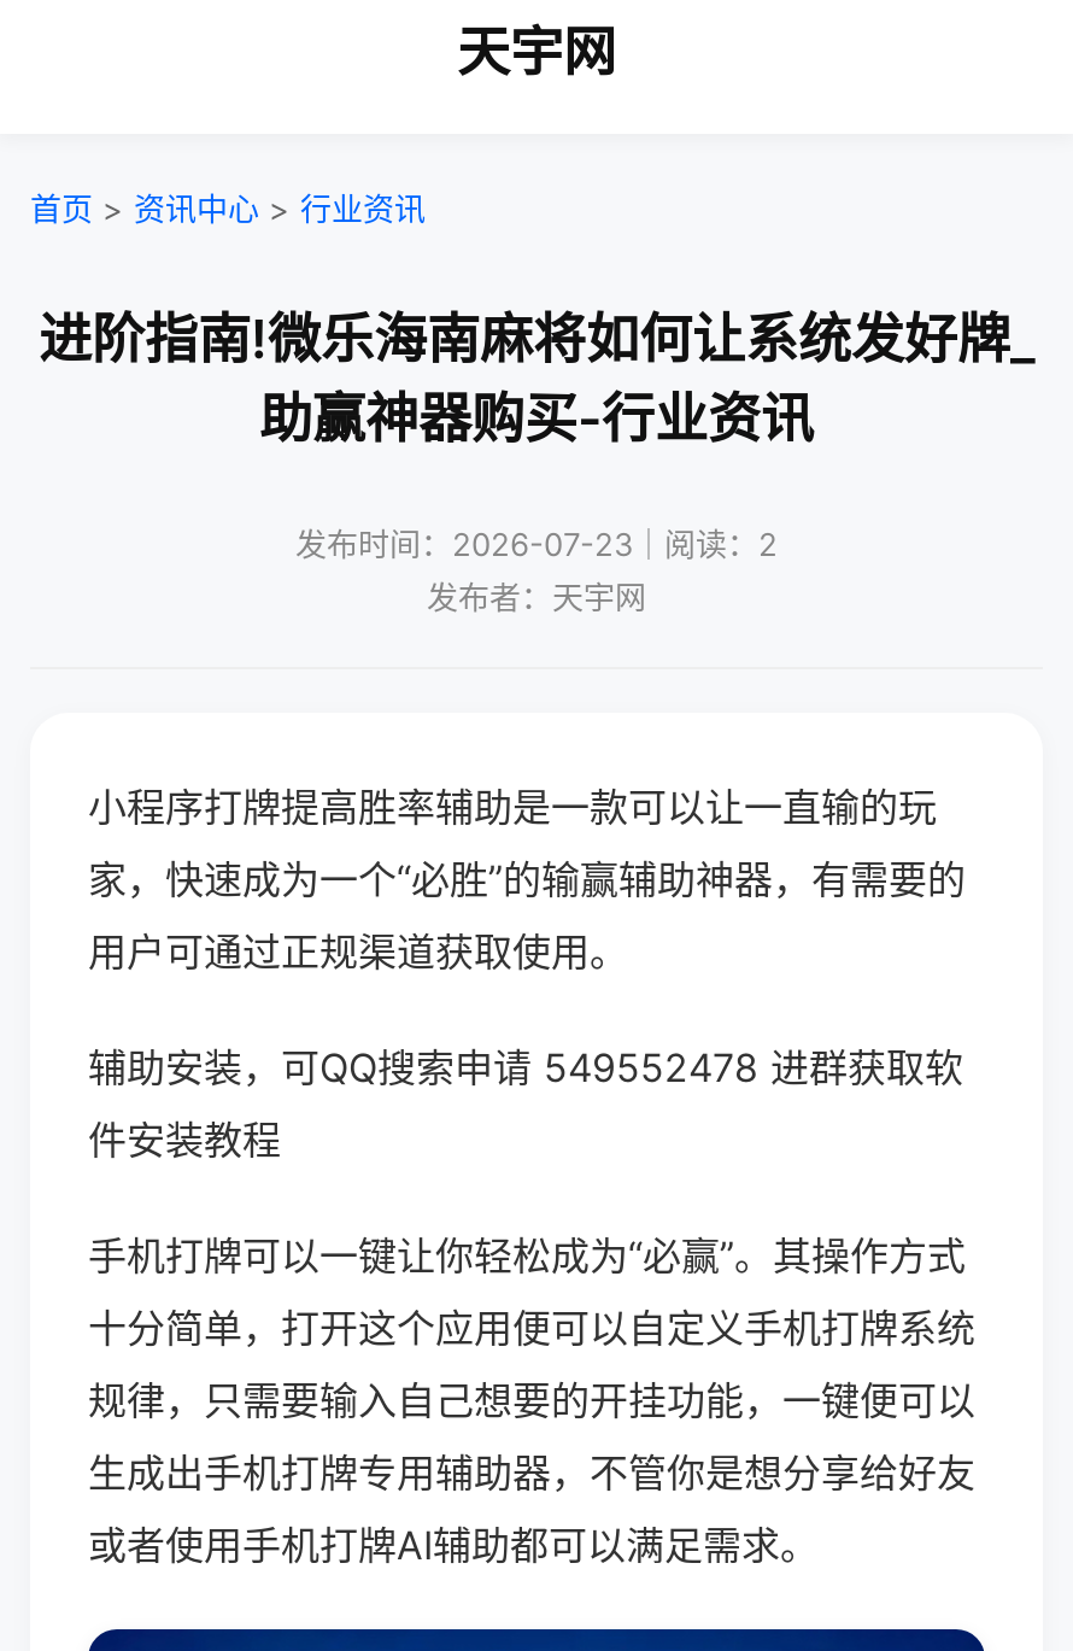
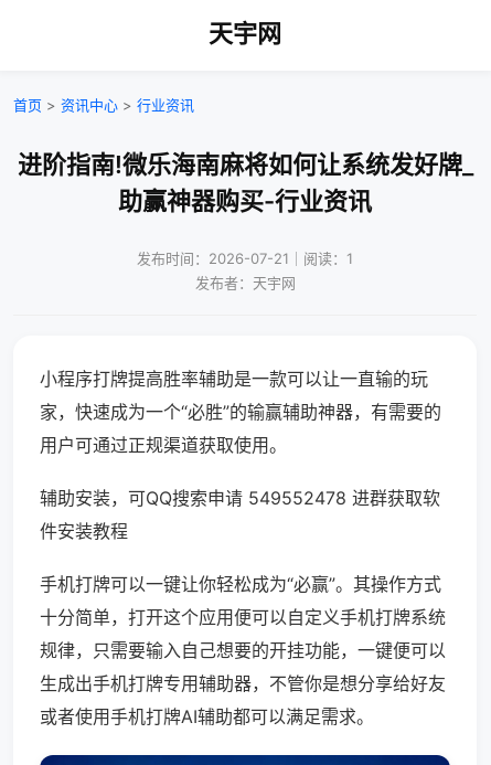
[295,525,778,563] 发布时间：2026-07-23｜阅读：2 -> [137,249,353,267] 发布时间：2026-07-21｜阅读：1

